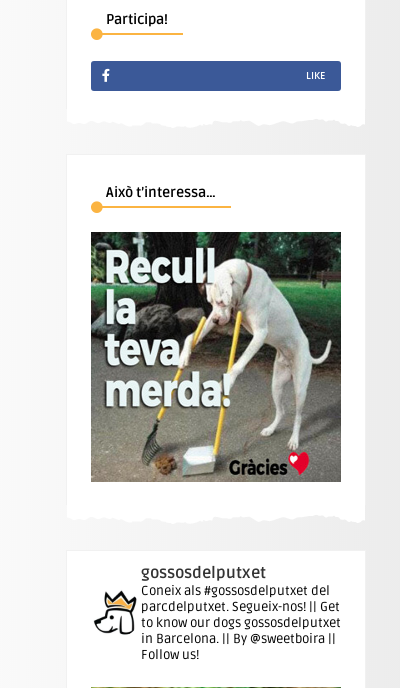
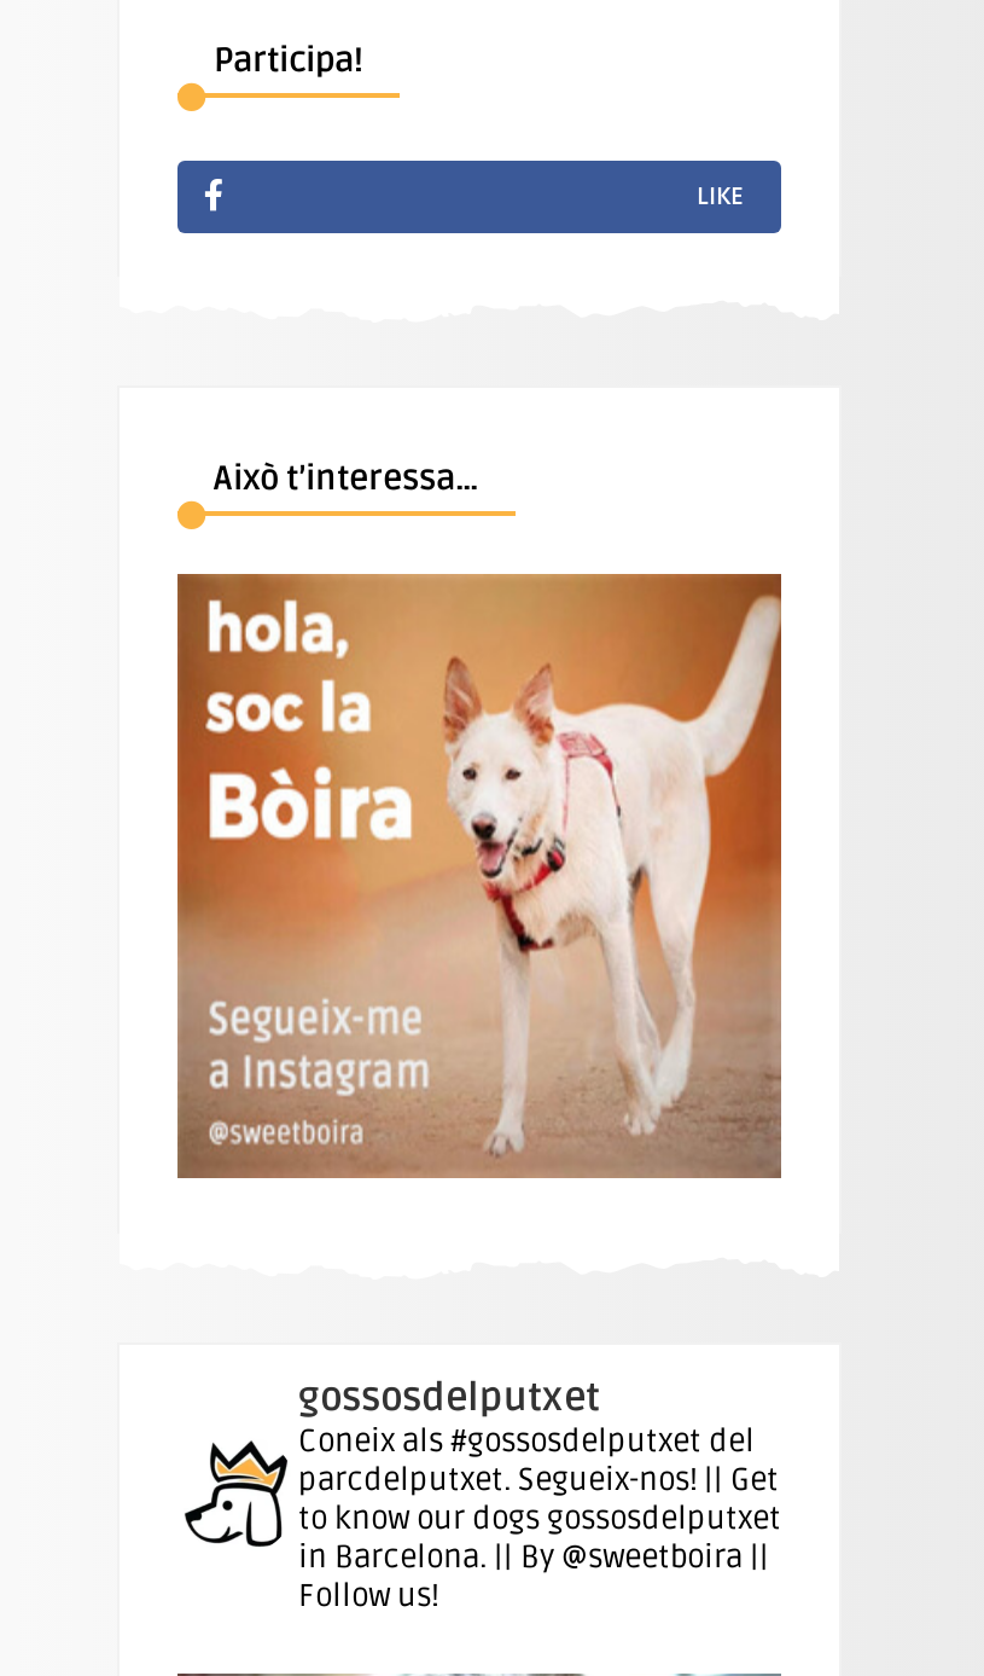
[90,231,342,482] [image] -> [175,572,784,1178] [image]

